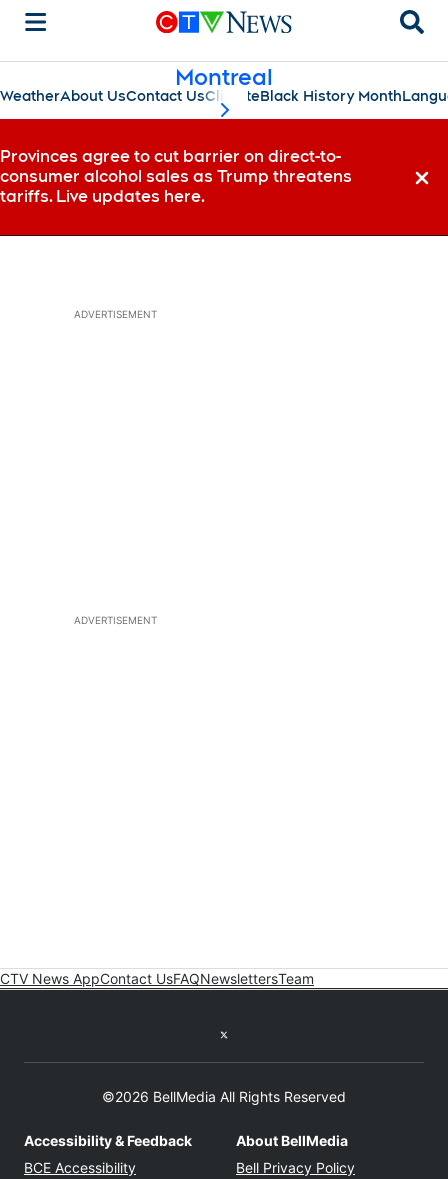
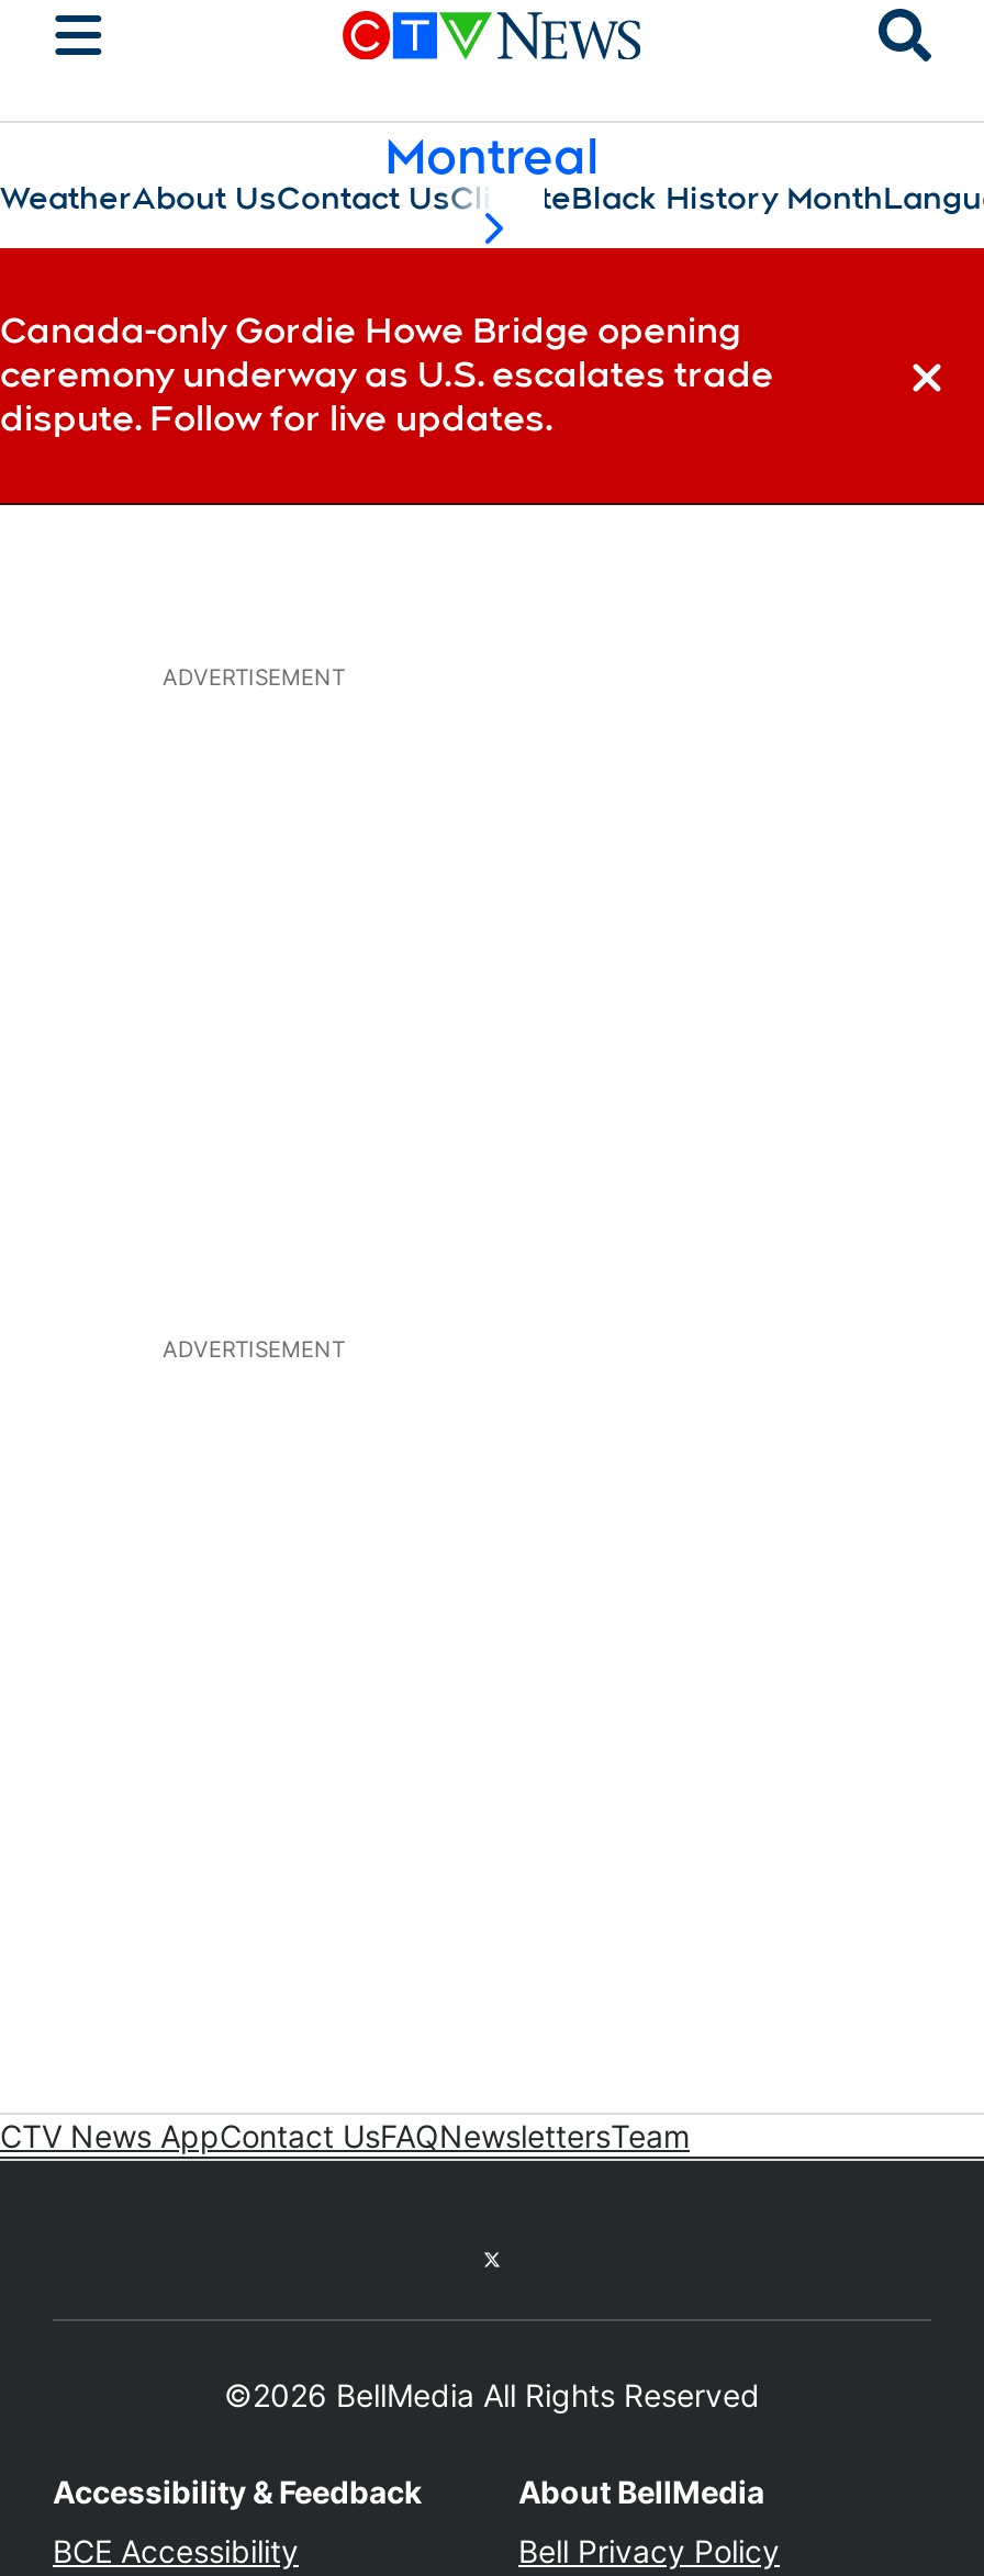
[0,147,352,206] Provinces agree to cut barrier on direct-to- | consumer alcohol sales as Trump threatens | tariffs. Live updates here. -> [0,310,773,439] Canada-only Gordie Howe Bridge opening | ceremony underway as U.S. escalates trade | dispute. Follow for live updates.

